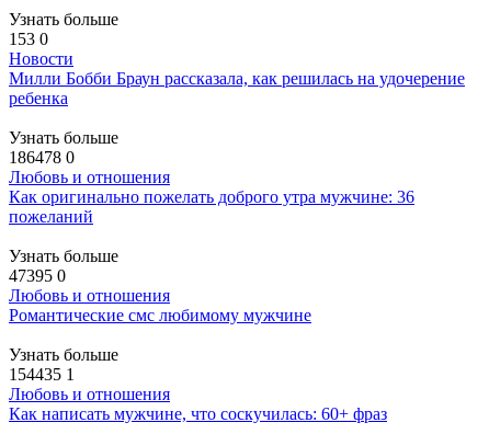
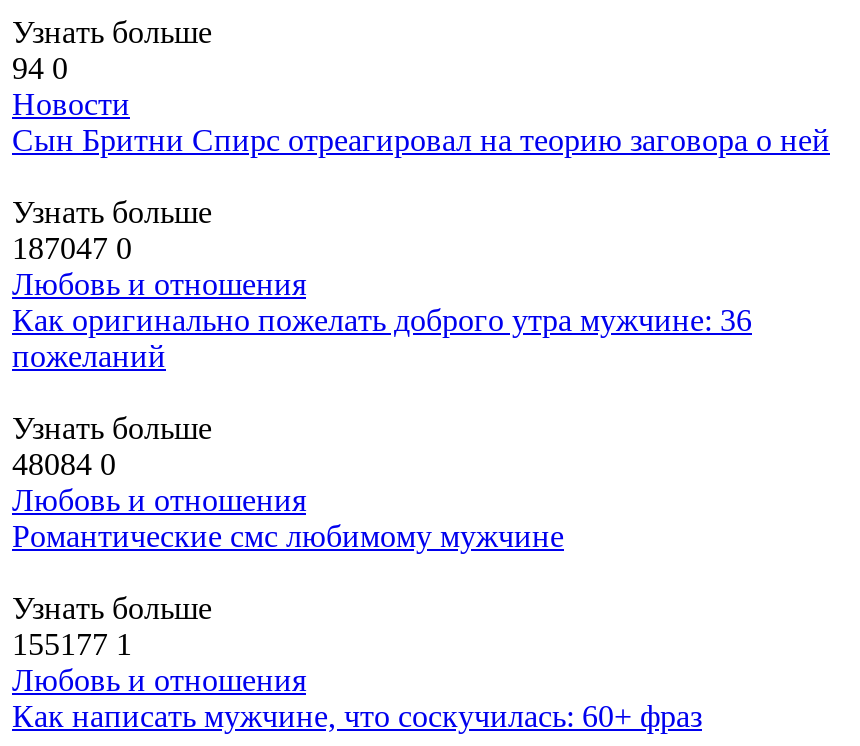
[9,29,48,48] 153 0 -> [12,51,68,85] 94 0
[9,69,465,107] Милли Бобби Браун рассказала, как решилась на удочерение | ребенка -> [12,123,830,157] Сын Бритни Спирс отреагировал на теорию заговора о ней
[9,148,75,166] 186478 0 -> [12,231,132,265] 187047 0
[9,266,66,285] 47395 0 -> [12,447,116,481] 48084 0
[9,365,75,383] 154435 1 -> [12,627,132,661] 155177 1

